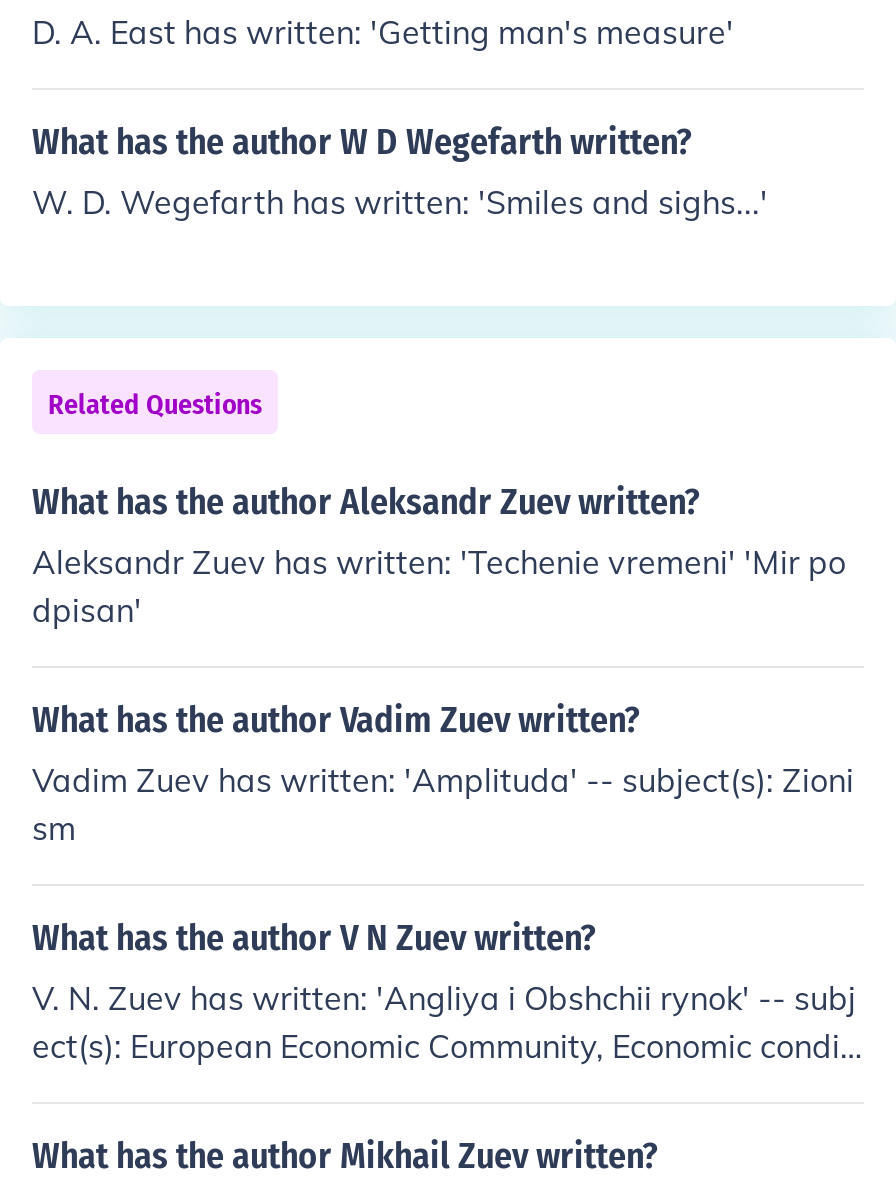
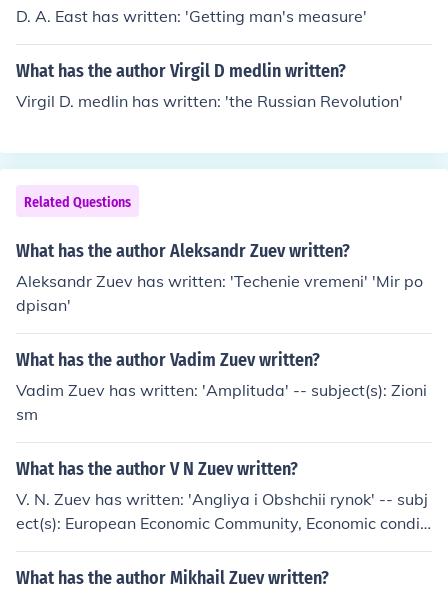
[32,120,692,164] What has the author W D Wegefarth written? -> [16,60,346,82] What has the author Virgil D medlin written?
[32,182,768,222] W. D. Wegefarth has written: 'Smiles and sighs...' -> [16,91,403,111] Virgil D. medlin has written: 'the Russian Revolution'

